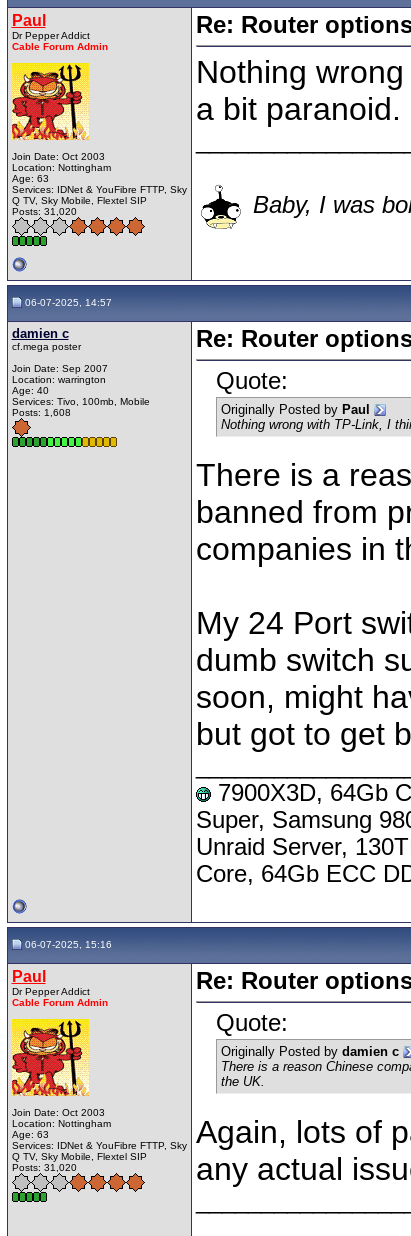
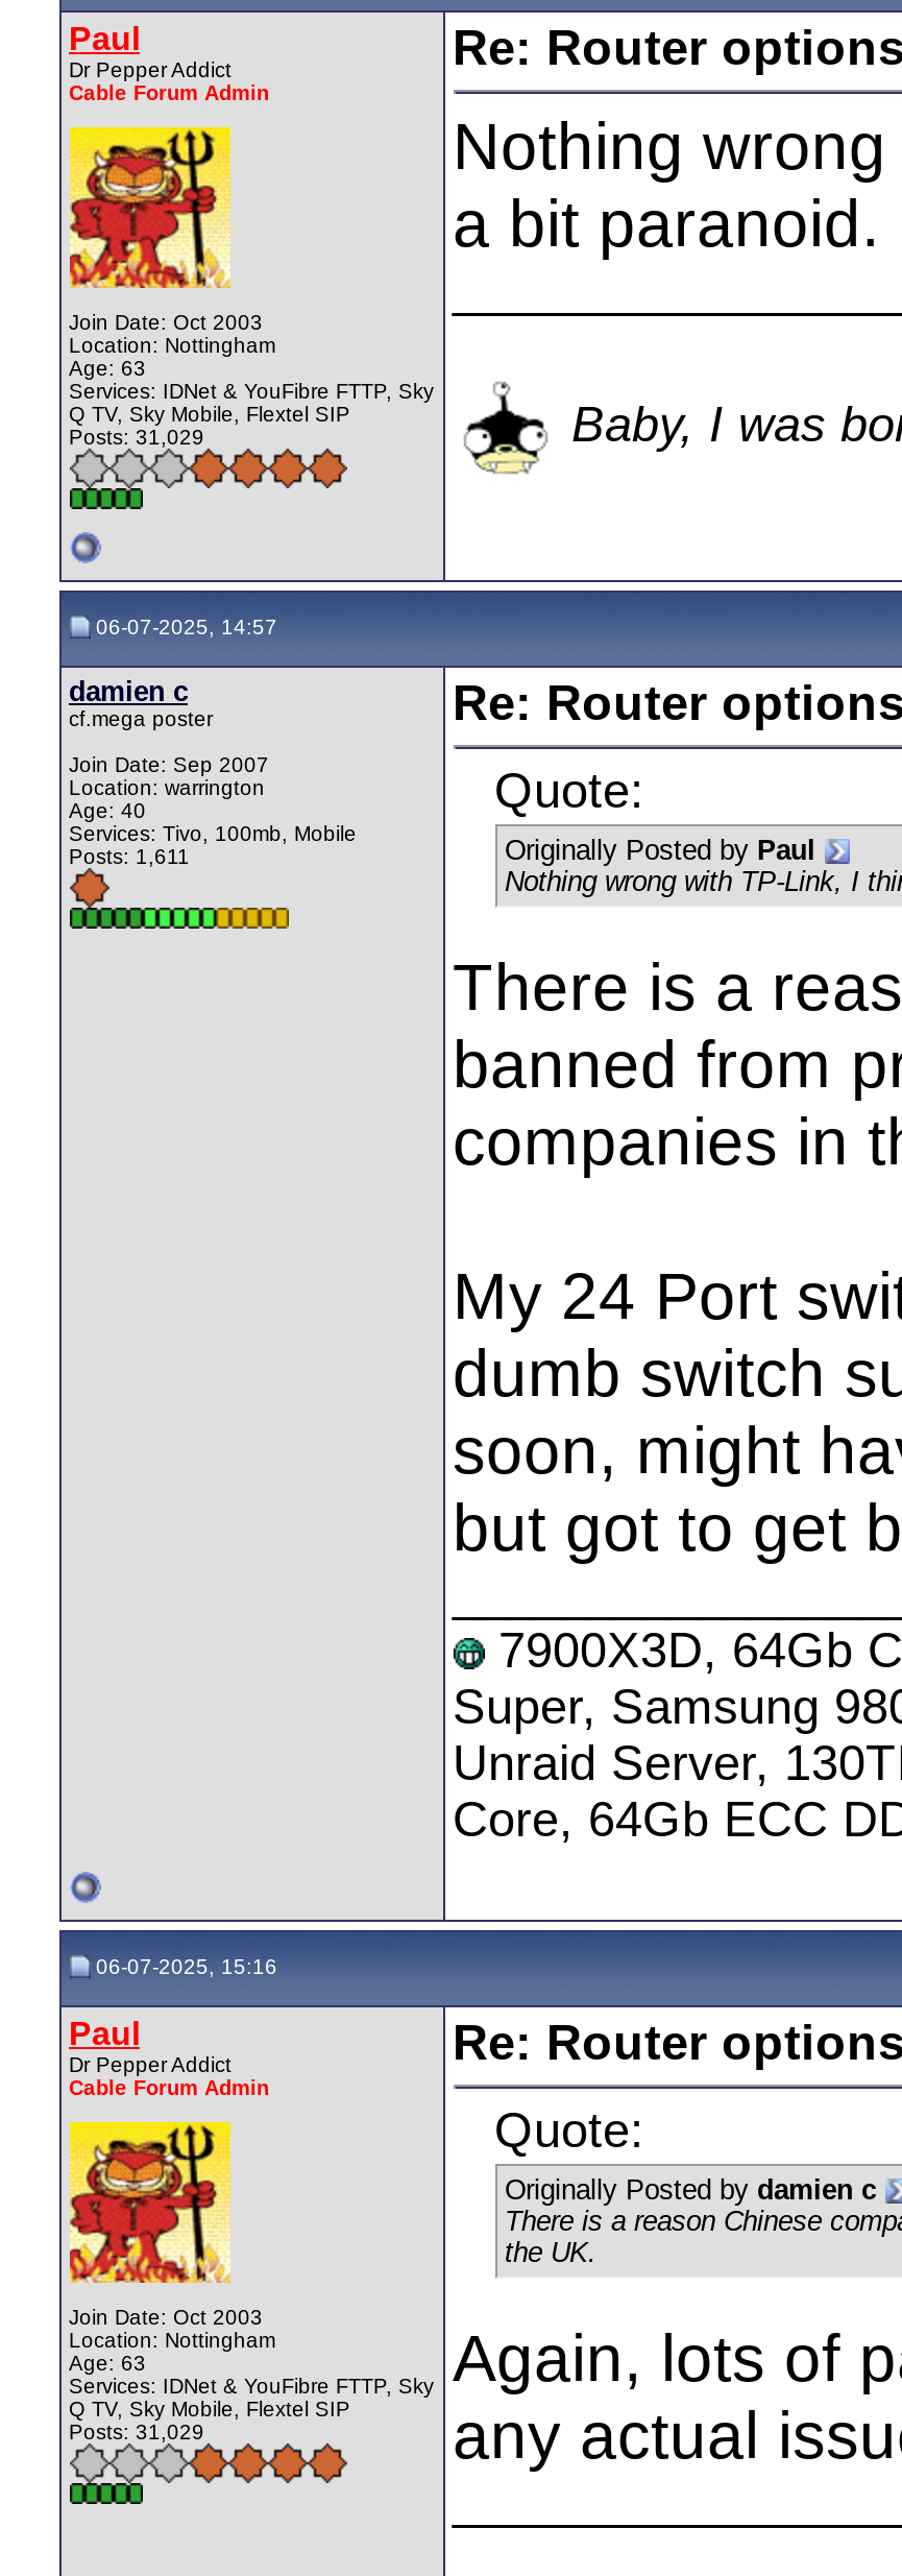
[11,205,76,216] Posts: 31,020 -> [69,425,204,448] Posts: 31,029
[11,406,70,417] Posts: 1,608 -> [69,844,190,867] Posts: 1,611
[11,1161,76,1172] Posts: 31,020 -> [69,2419,204,2442] Posts: 31,029

